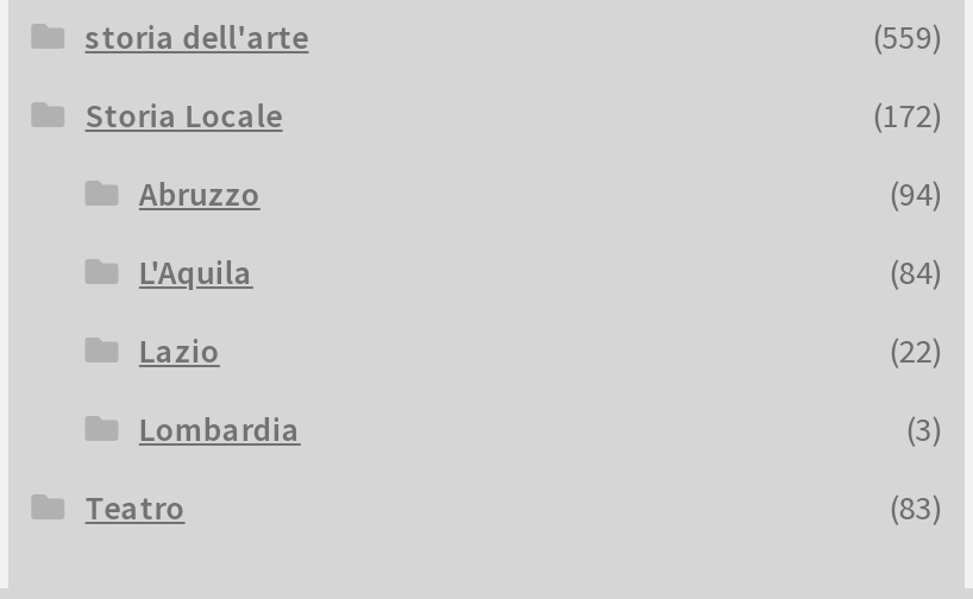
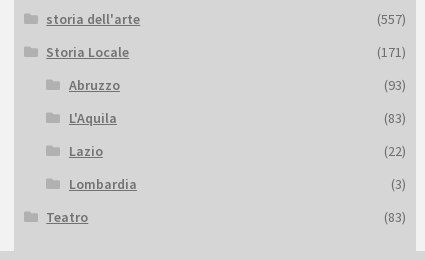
[873,14,942,57] (559) -> [377,9,406,27] (557)
[873,93,942,135] (172) -> [377,42,406,60] (171)
[889,171,942,214] (94) -> [384,75,406,93] (93)
[889,250,942,292] (84) -> [384,108,406,126] (83)

